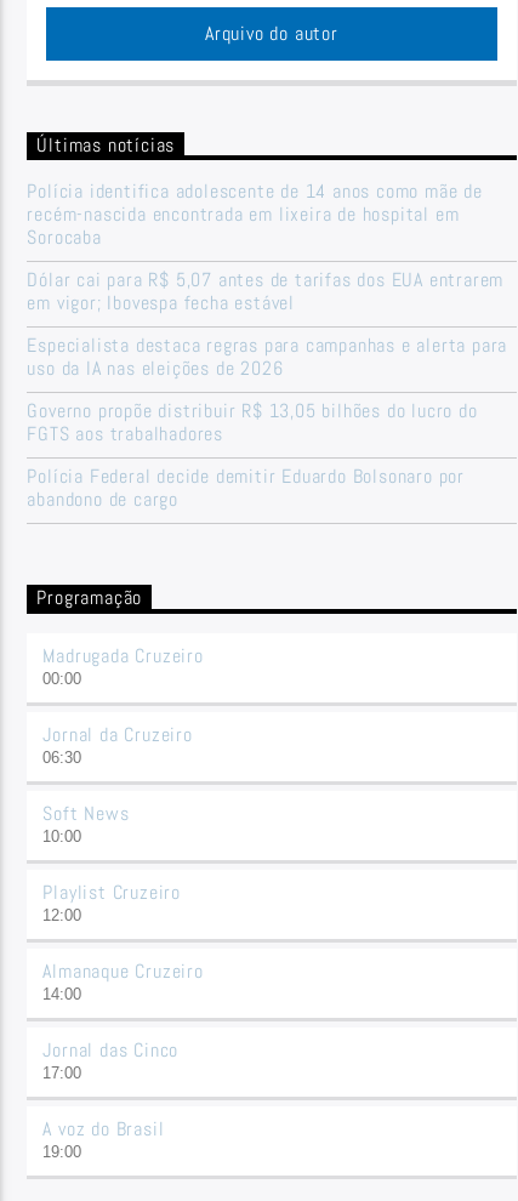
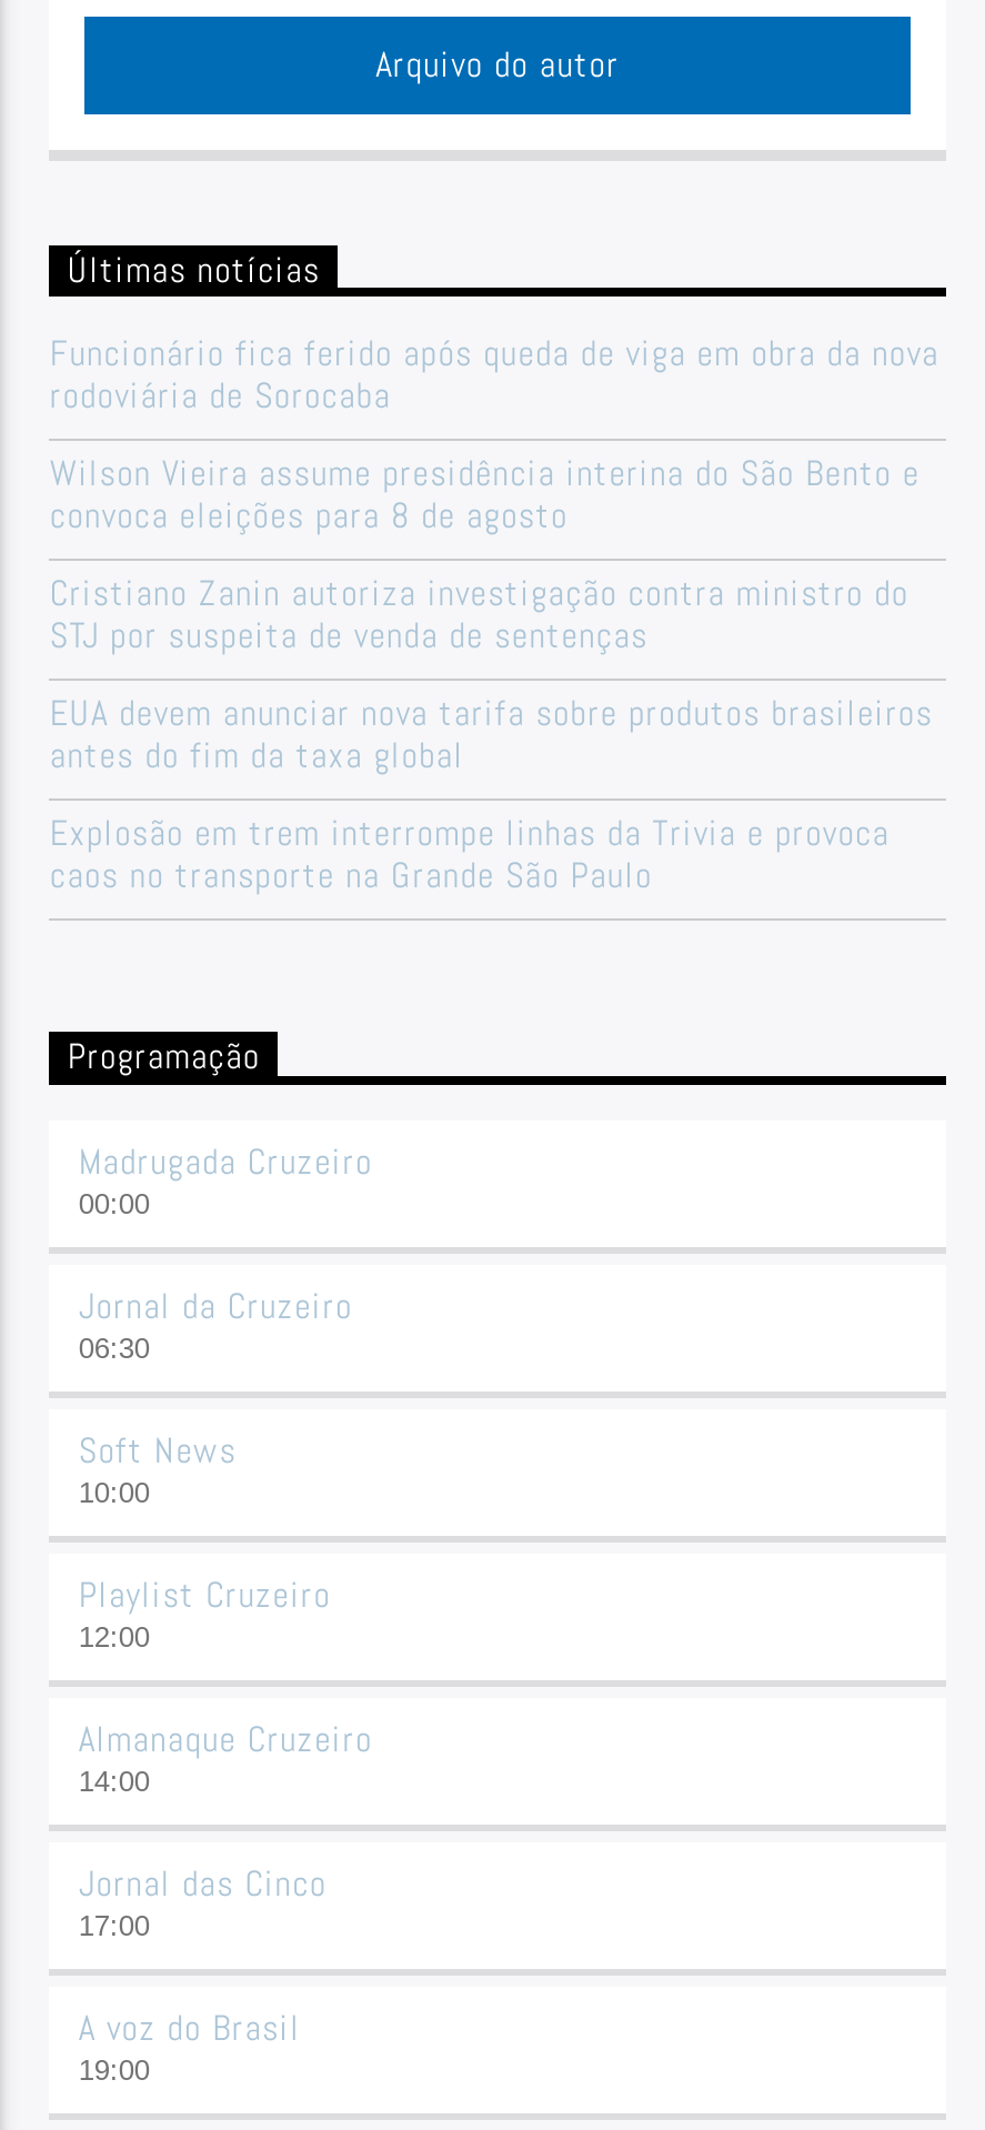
[27,179,483,250] Polícia identifica adolescente de 14 anos como mãe de | recém-nascida encontrada em lixeira de hospital em | Sorocaba -> [50,331,939,420] Funcionário fica ferido após queda de viga em obra da nova | rodoviária de Sorocaba
[27,267,504,316] Dólar cai para R$ 5,07 antes de tarifas dos EUA entrarem | em vigor; Ibovespa fecha estável -> [50,451,920,539] Wilson Vieira assume presidência interina do São Bento e | convoca eleições para 8 de agosto
[27,333,507,381] Especialista destaca regras para campanhas e alerta para | uso da IA nas eleições de 2026 -> [50,571,909,659] Cristiano Zanin autoriza investigação contra ministro do | STJ por suspeita de venda de sentenças
[27,398,477,447] Governo propõe distribuir R$ 13,05 bilhões do lucro do | FGTS aos trabalhadores -> [50,691,933,779] EUA devem anunciar nova tarifa sobre produtos brasileiros | antes do fim da taxa global
[27,464,465,512] Polícia Federal decide demitir Eduardo Bolsonaro por | abandono de cargo -> [50,810,890,899] Explosão em trem interrompe linhas da Trivia e provoca | caos no transporte na Grande São Paulo

